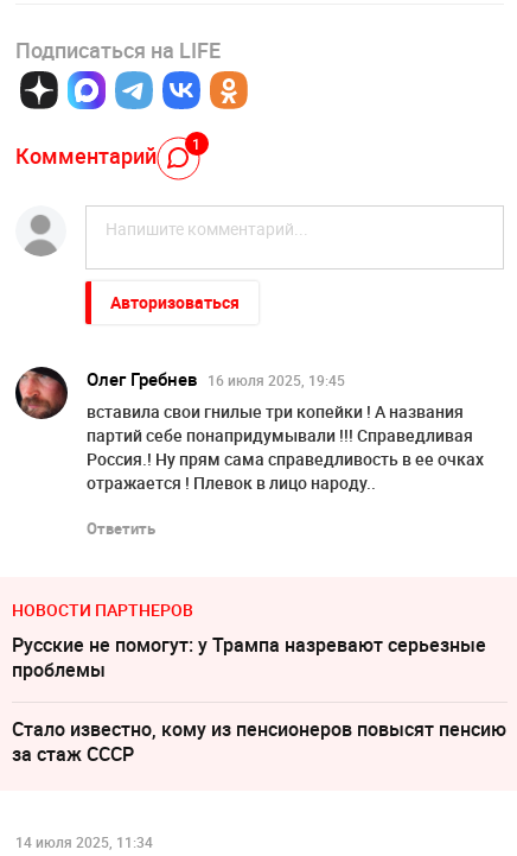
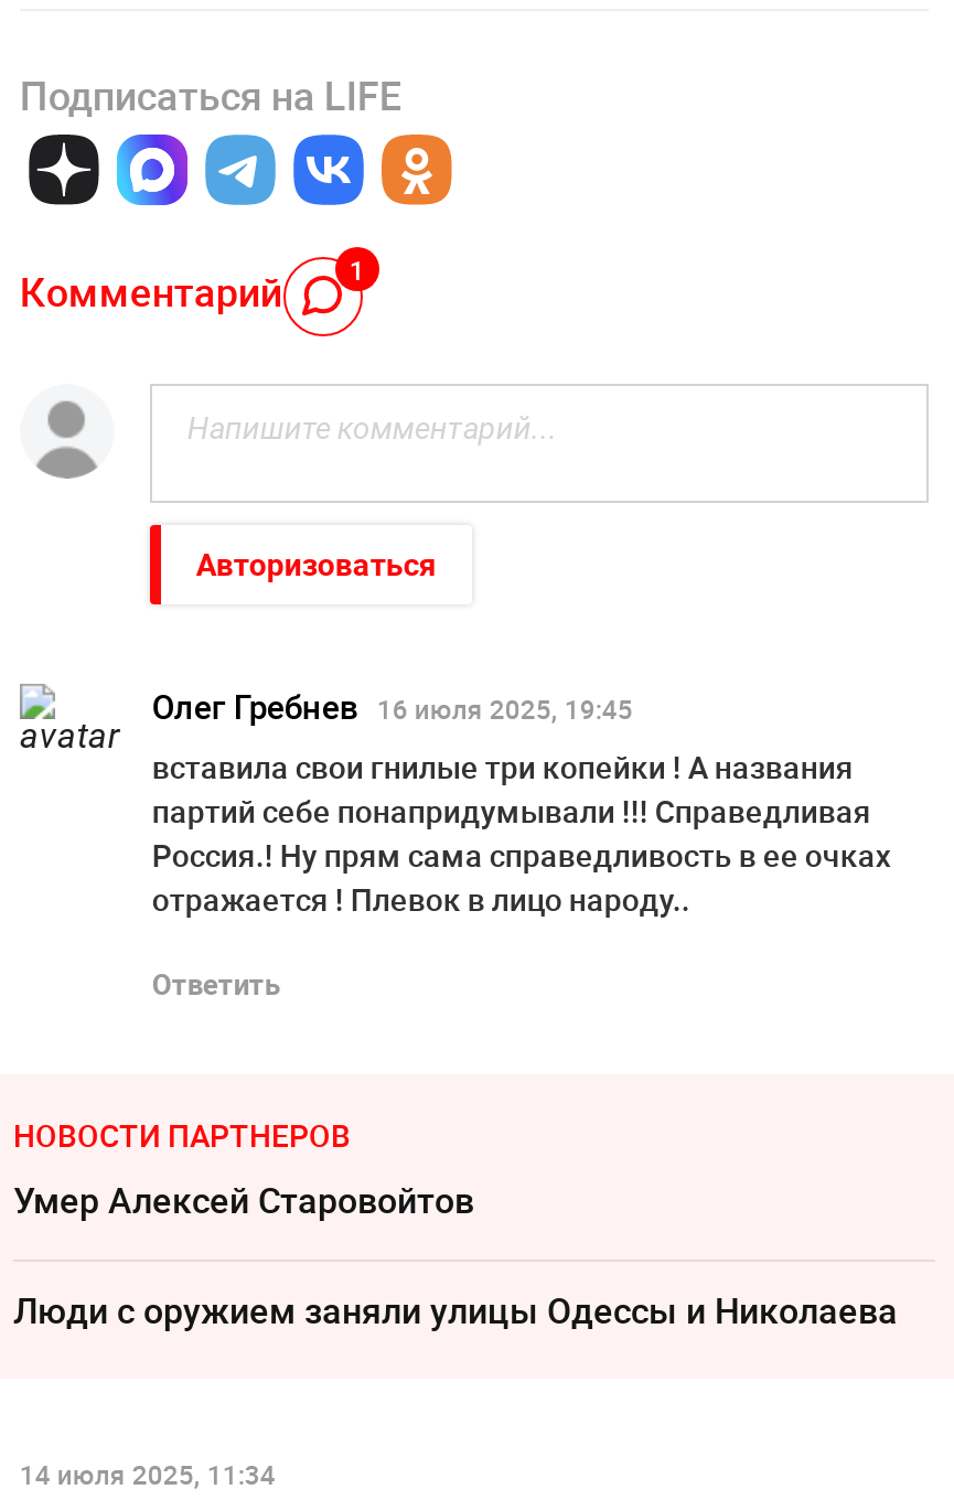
[14,366,69,420] [image] -> [18,682,119,781] [image]
[12,631,486,683] Русские не помогут: у Трампа назревают серьезные | проблемы -> [13,1176,474,1224] Умер Алексeй Старовойтов
[12,716,506,767] Стало известно, кому из пенсионеров повысят пенсию | за стаж СССР -> [13,1286,898,1334] Люди с оружием заняли улицы Одессы и Николаева

